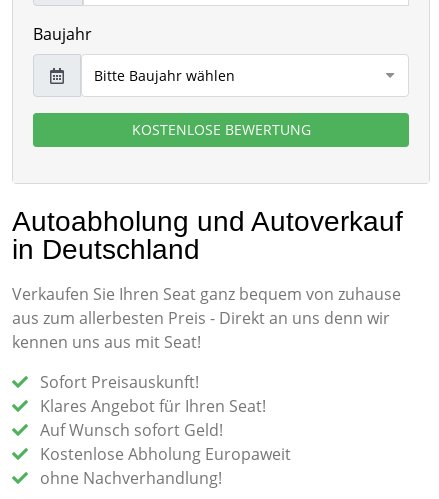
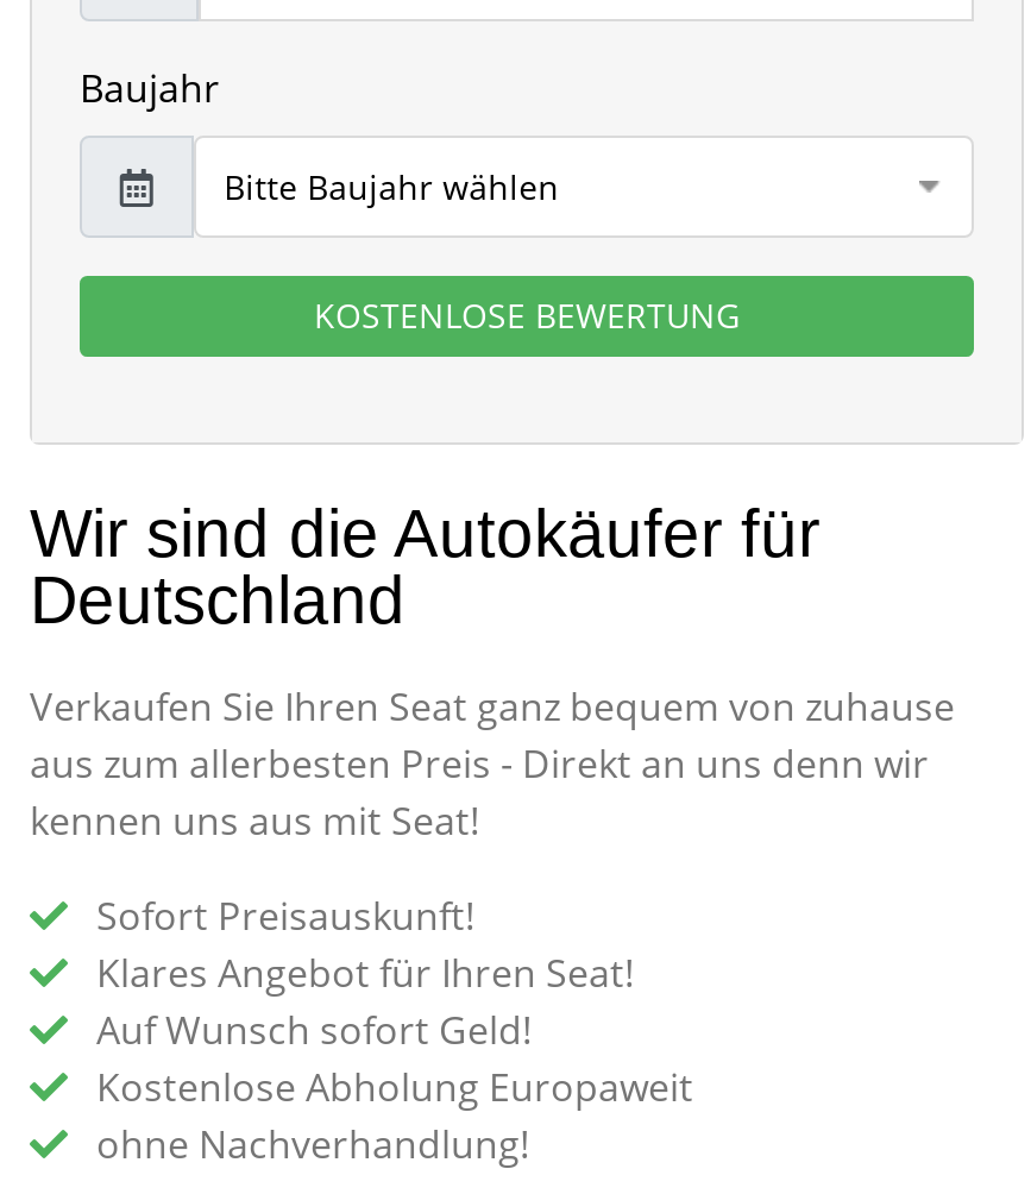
[12,206,403,265] Autoabholung und Autoverkauf | in Deutschland -> [30,497,819,638] Wir sind die Autokäufer für | Deutschland

